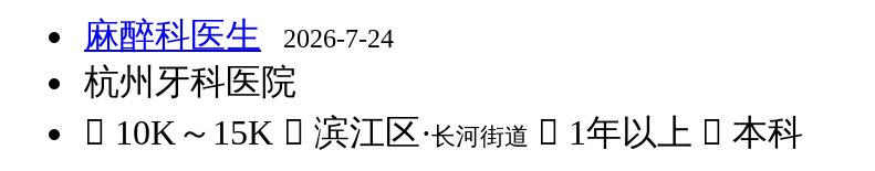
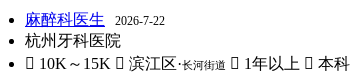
[84,17,394,54] 麻醉科医生 2026-7-24 -> [25,11,165,28] 麻醉科医生 2026-7-22

